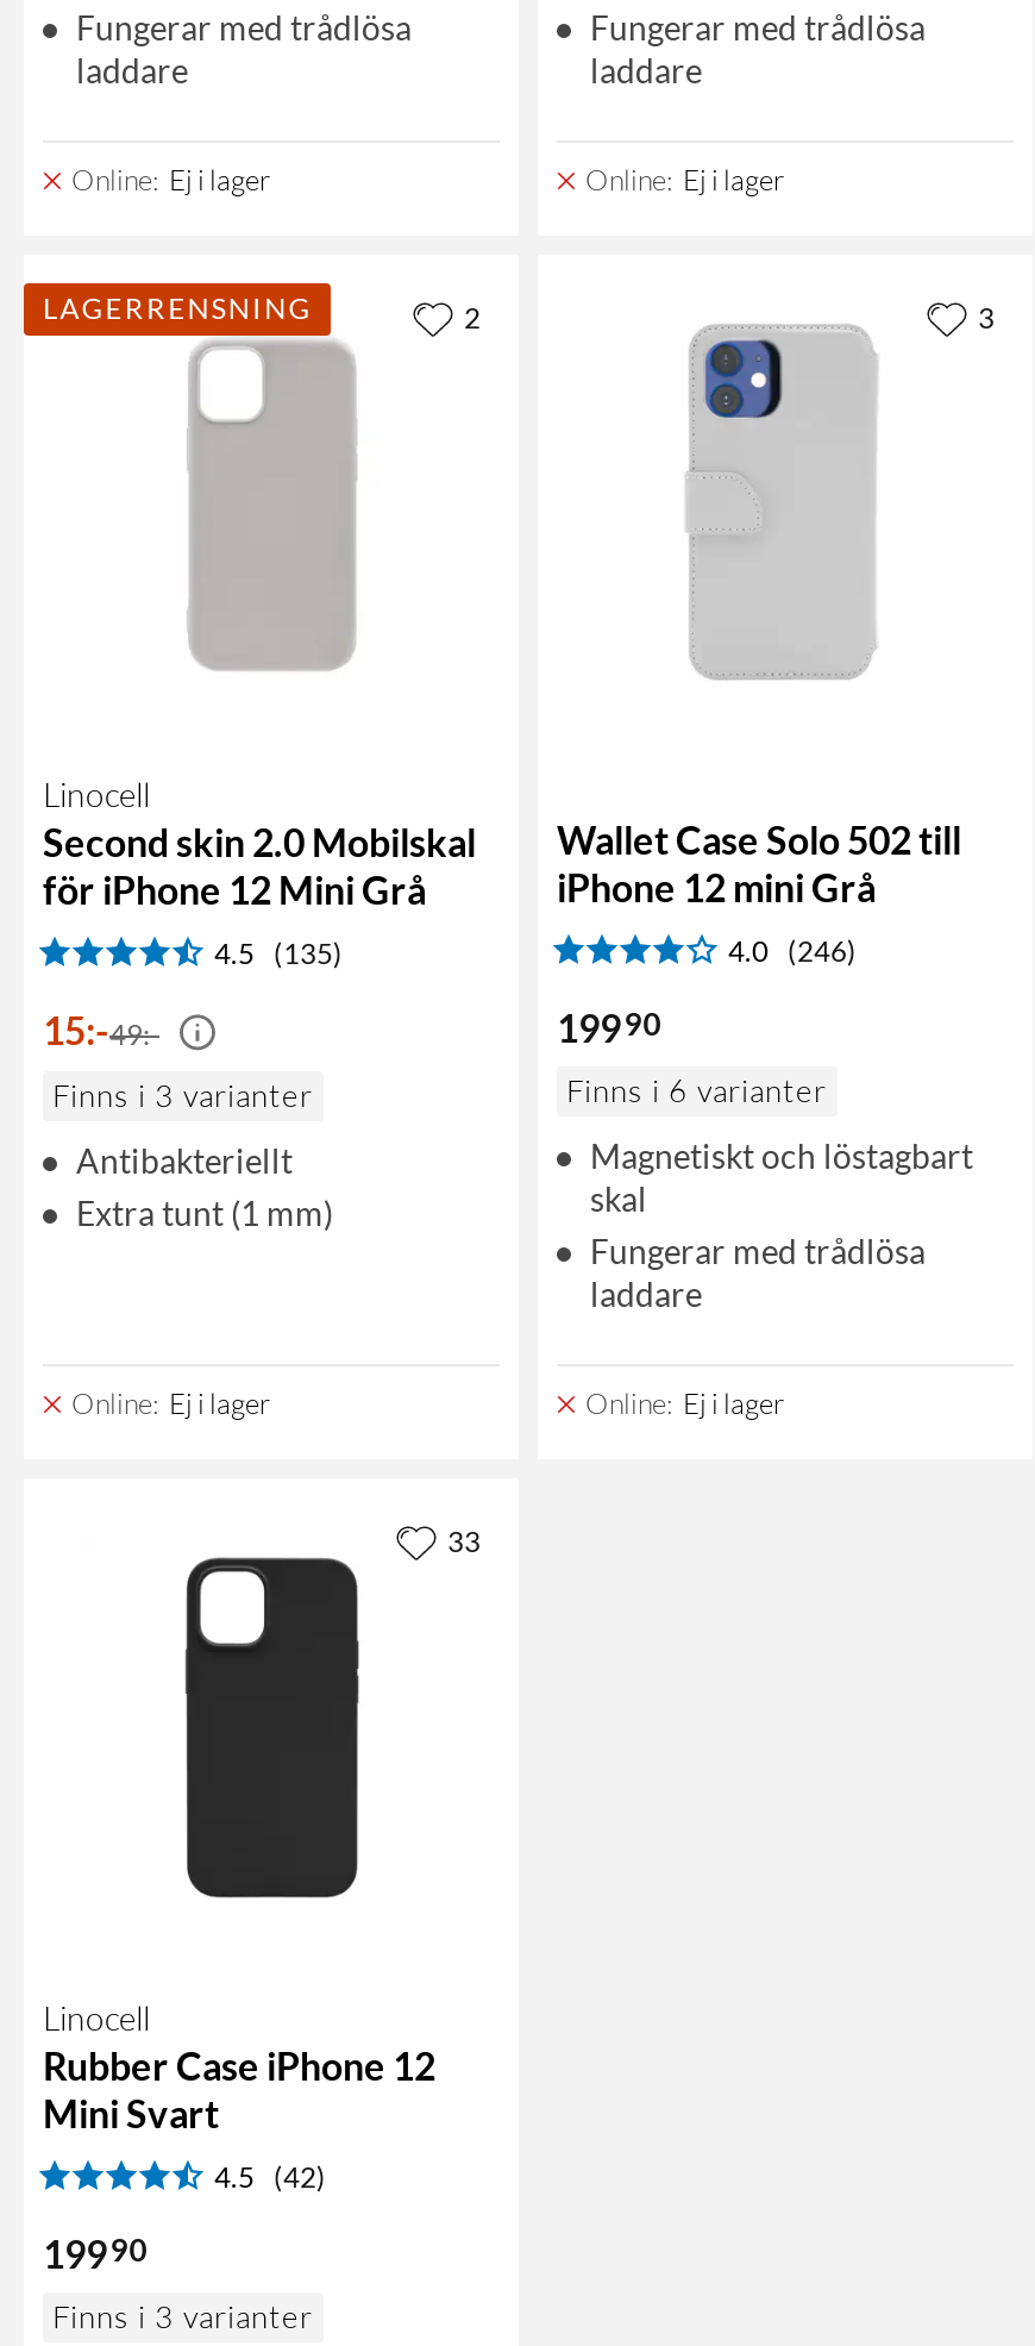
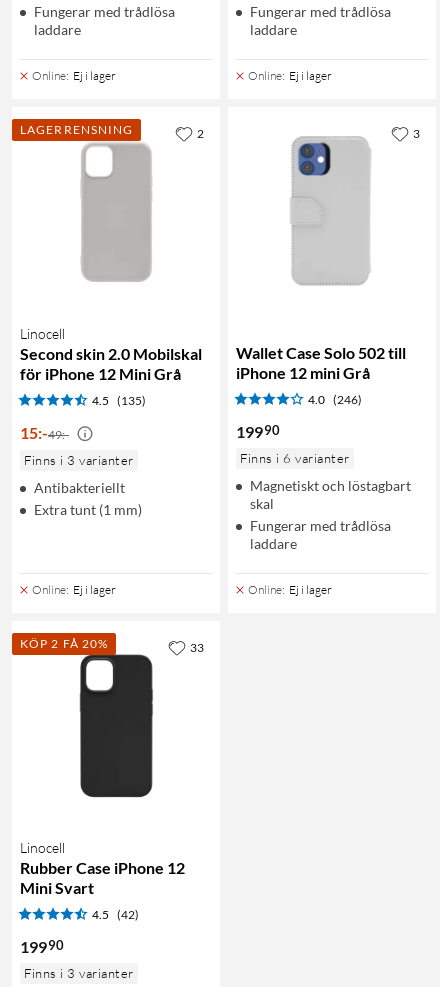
none -> [20,636,108,651] KÖP 2 FÅ 20%

